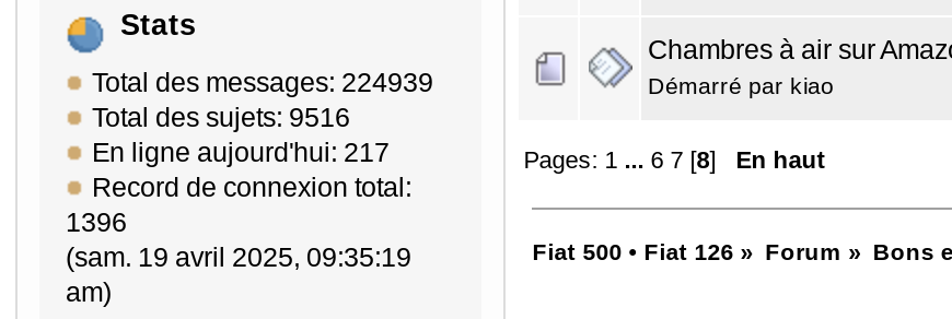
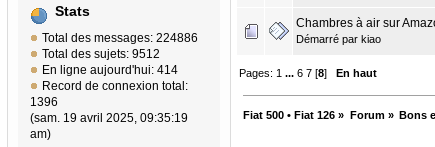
[92,68,433,99] Total des messages: 224939 -> [42,31,198,45] Total des messages: 224886
[92,103,350,134] Total des sujets: 9516 -> [42,47,160,61] Total des sujets: 9512
[92,138,390,169] En ligne aujourd'hui: 217 -> [42,63,178,77] En ligne aujourd'hui: 414

